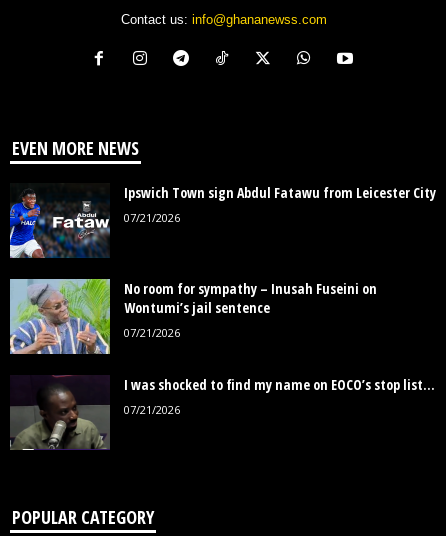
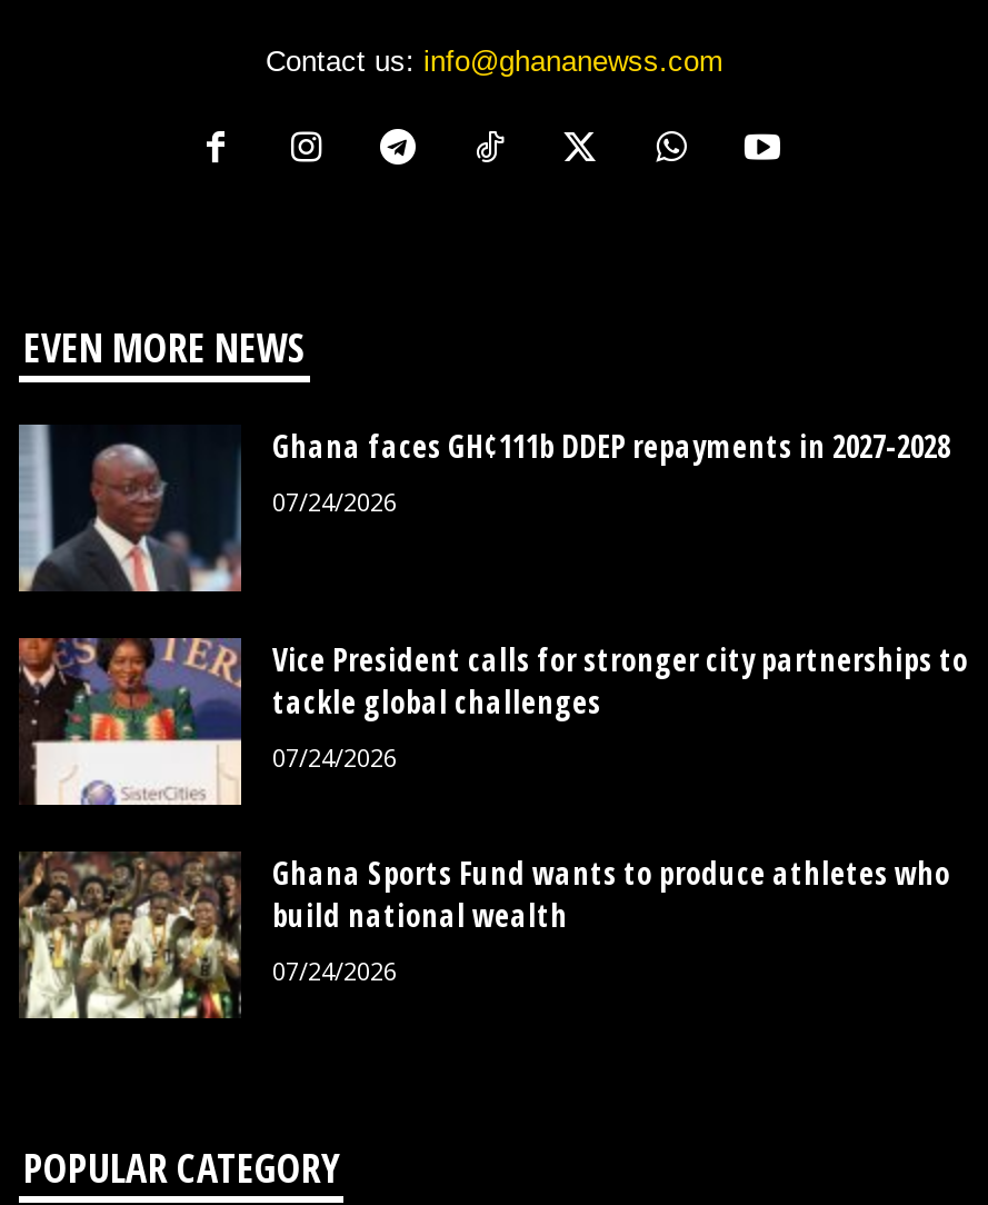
[9,183,436,258] [image] | Ipswich Town sign Abdul Fatawu from Leicester City | 07/21/2026 -> [17,422,959,594] [image] | Ghana faces GH¢111b DDEP repayments in 2027-2028 | 07/24/2026
[9,278,377,355] [image] | No room for sympathy – Inusah Fuseini on | Wontumi’s jail sentence | 07/21/2026 -> [17,636,968,807] [image] | Vice President calls for stronger city partnerships to | tackle global challenges | 07/24/2026
[10,375,435,451] [image] | I was shocked to find my name on EOCO’s stop list... | 07/21/2026 -> [19,852,950,1020] [image] | Ghana Sports Fund wants to produce athletes who | build national wealth | 07/24/2026

